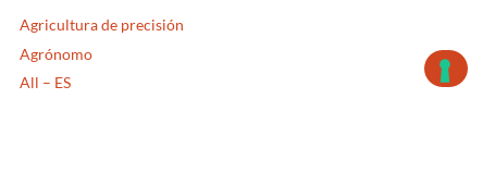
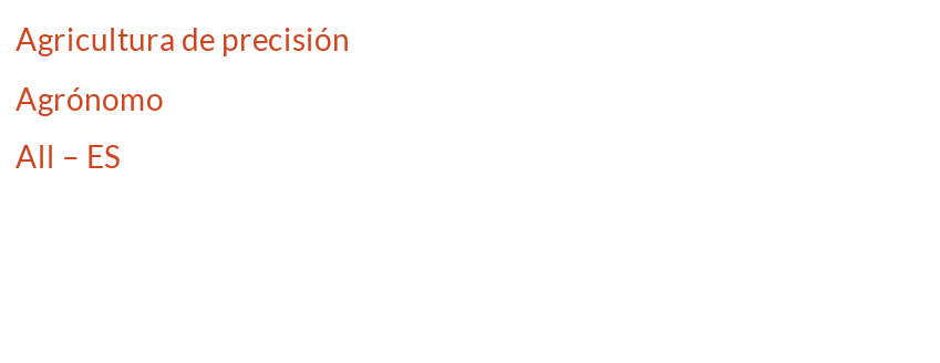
[423,49,469,88] [image] -> none

